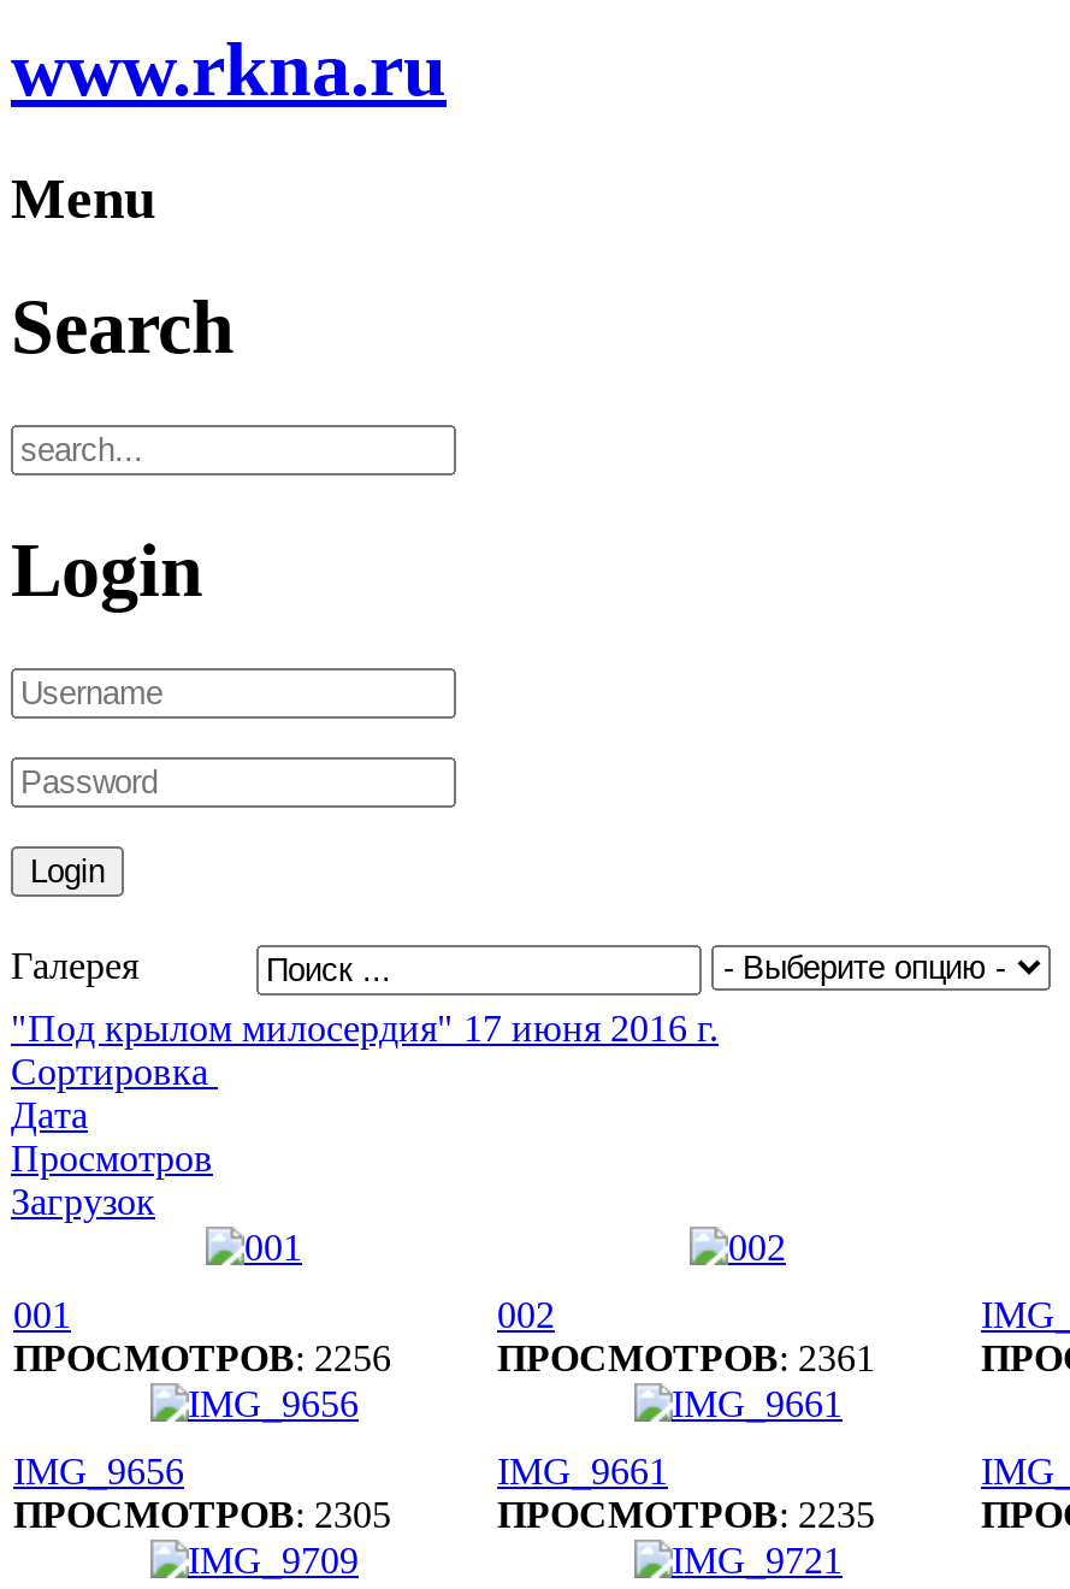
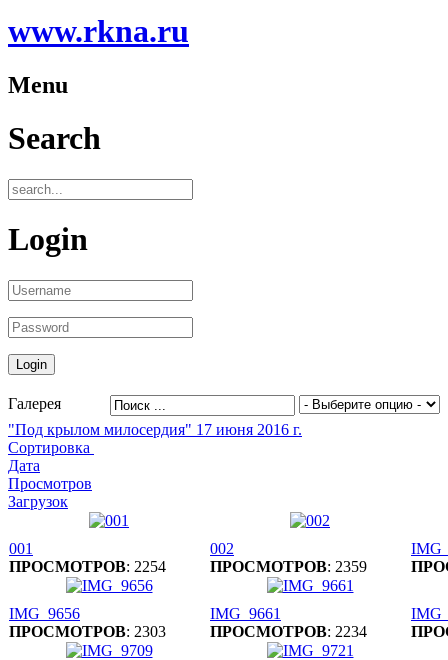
[13,1336,391,1377] ПРОСМОТРОВ: 2256 -> [9,558,166,575] ПРОСМОТРОВ: 2254
[497,1336,875,1377] ПРОСМОТРОВ: 2361 -> [210,558,367,575] ПРОСМОТРОВ: 2359
[13,1493,391,1534] ПРОСМОТРОВ: 2305 -> [9,623,166,640] ПРОСМОТРОВ: 2303
[497,1493,875,1534] ПРОСМОТРОВ: 2235 -> [210,623,367,640] ПРОСМОТРОВ: 2234

